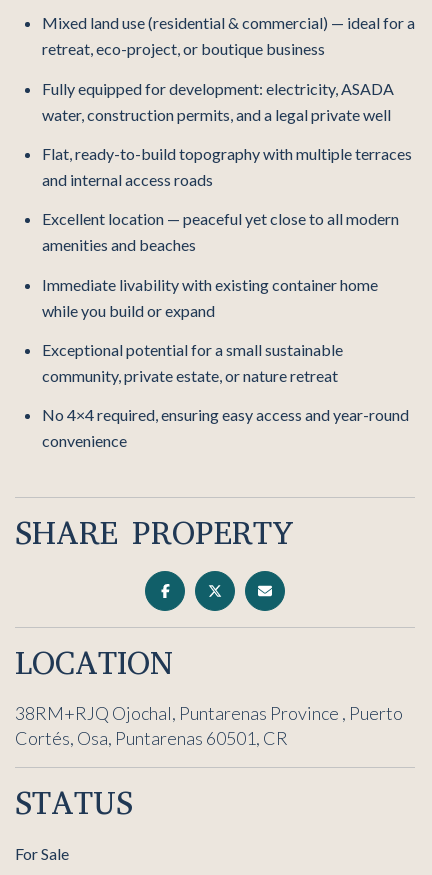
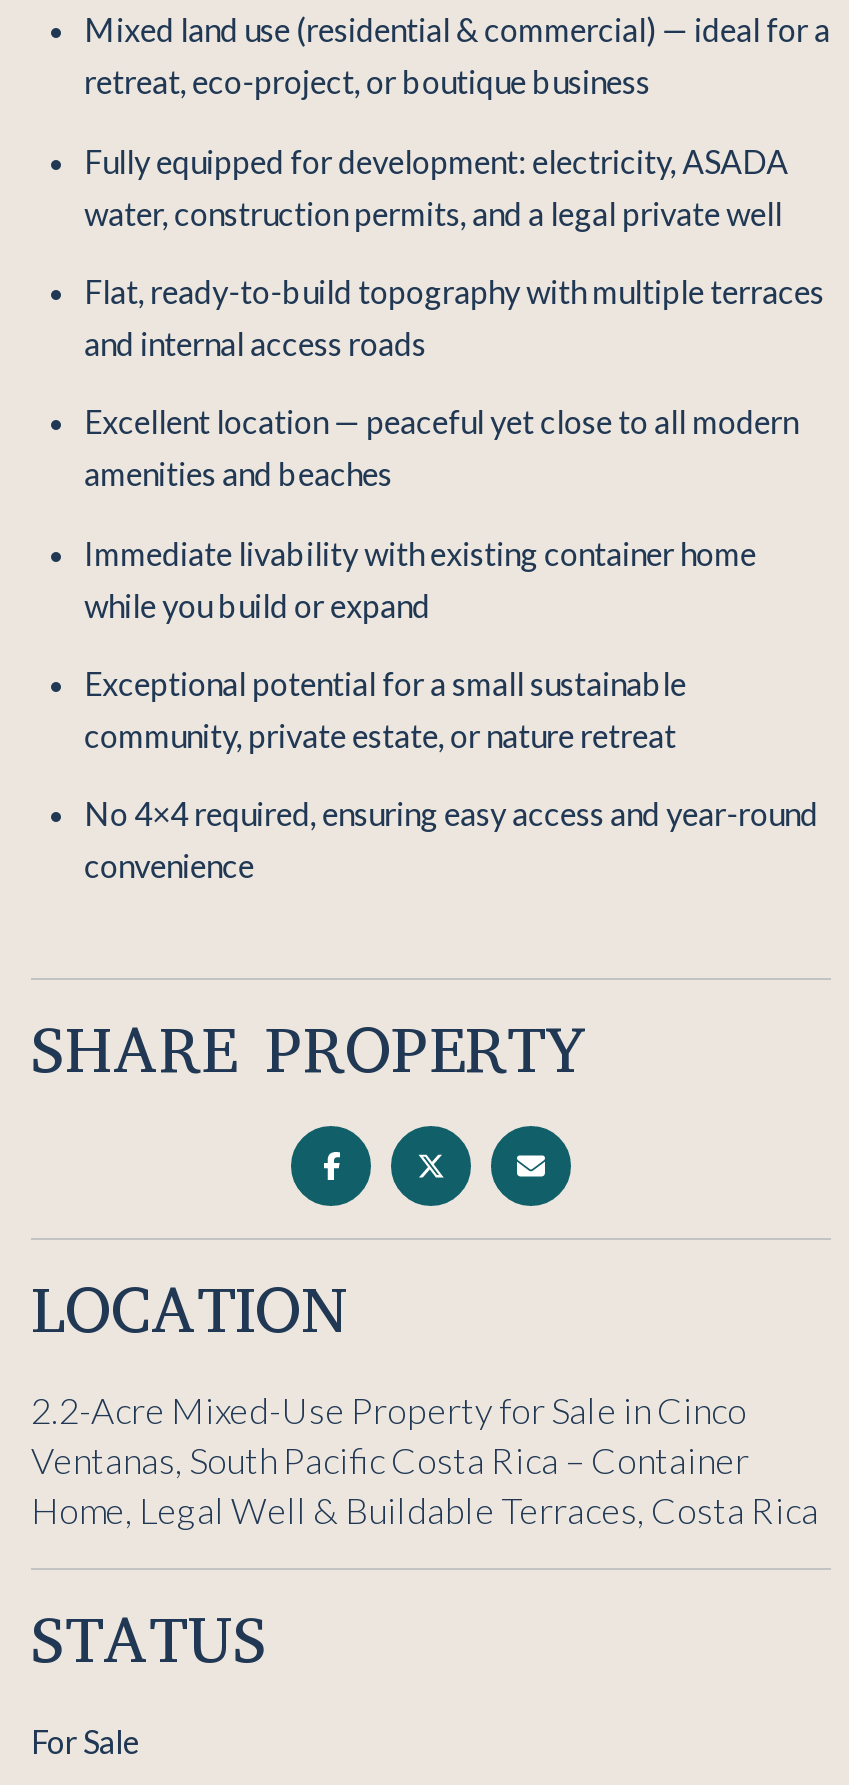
[15,702,403,749] 38RM+RJQ Ojochal, Puntarenas Province , Puerto | Cortés, Osa, Puntarenas 60501, CR -> [31,1388,819,1532] 2.2-Acre Mixed-Use Property for Sale in Cinco | Ventanas, South Pacific Costa Rica – Container | Home, Legal Well & Buildable Terraces, Costa Rica

